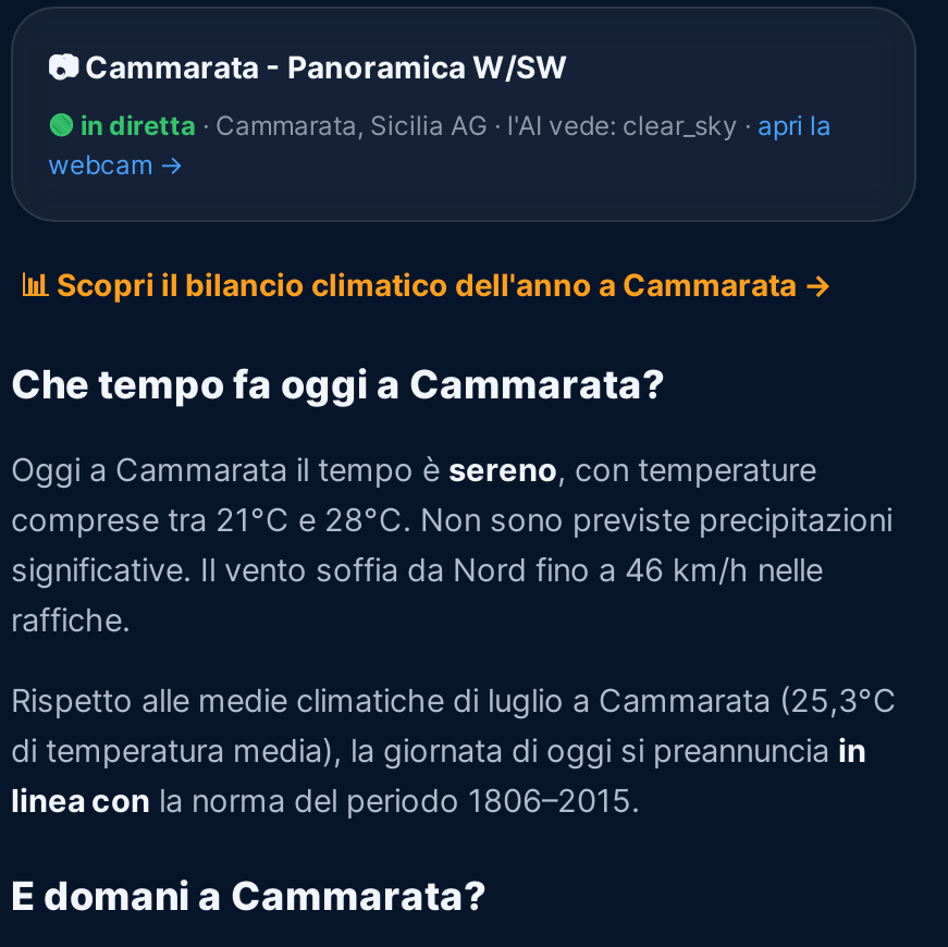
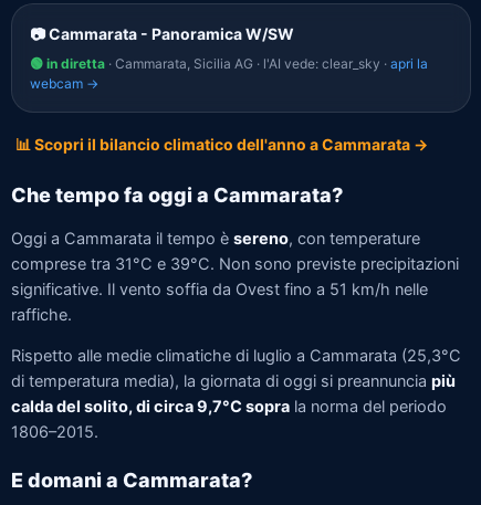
[11,500,892,539] comprese tra 21°C e 28°C. Non sono previste precipitazioni -> [11,254,459,273] comprese tra 31°C e 39°C. Non sono previste precipitazioni
[11,550,823,589] significative. Il vento soffia da Nord fino a 46 km/h nelle -> [11,279,428,299] significative. Il vento soffia da Ovest fino a 51 km/h nelle
[11,731,866,821] di temperatura media), la giornata di oggi si preannuncia in | linea con la norma del periodo 1806–2015. -> [11,371,456,442] di temperatura media), la giornata di oggi si preannuncia più | calda del solito, di circa 9,7°C sopra la norma del periodo | 1806–2015.

